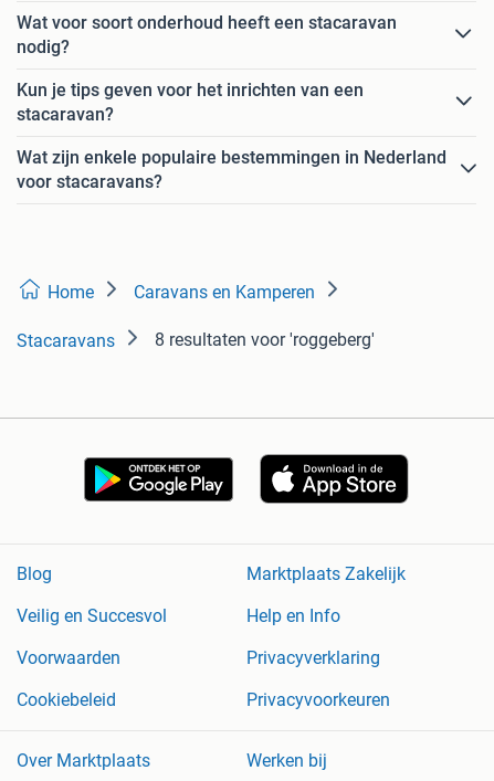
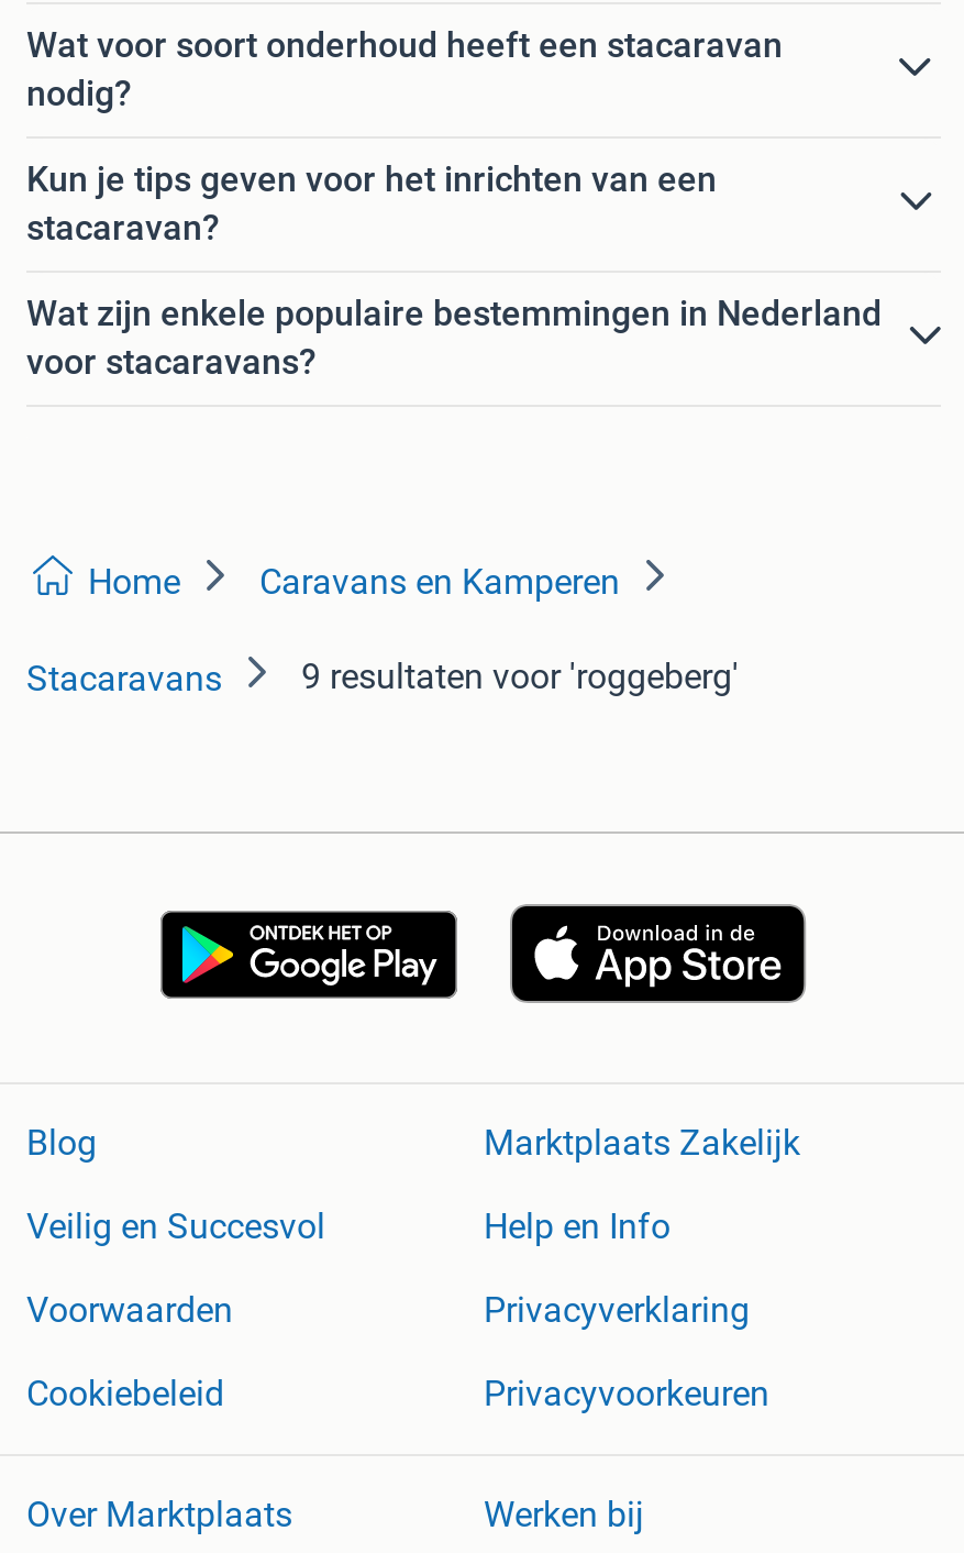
[155,329,375,350] 8 resultaten voor 'roggeberg' -> [301,655,739,696] 9 resultaten voor 'roggeberg'

